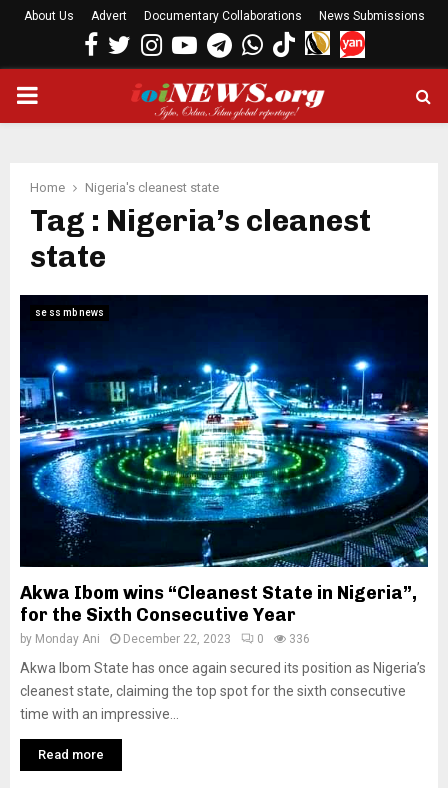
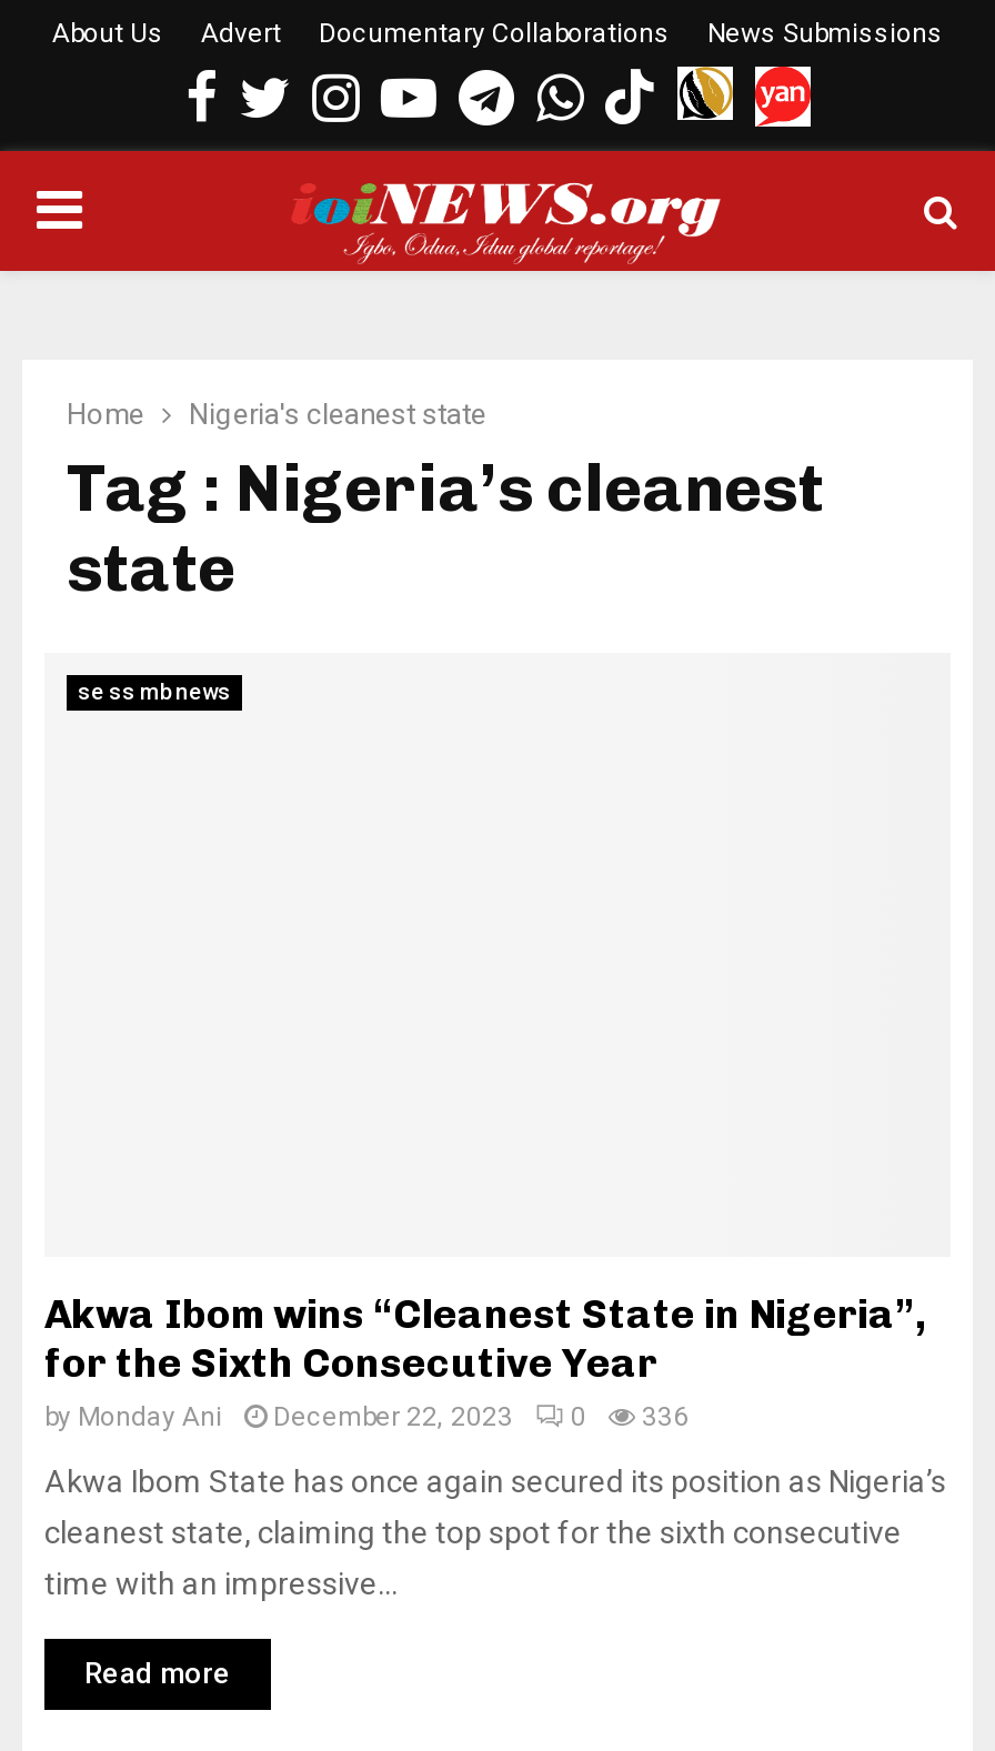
[19,294,429,568] [image] -> none

